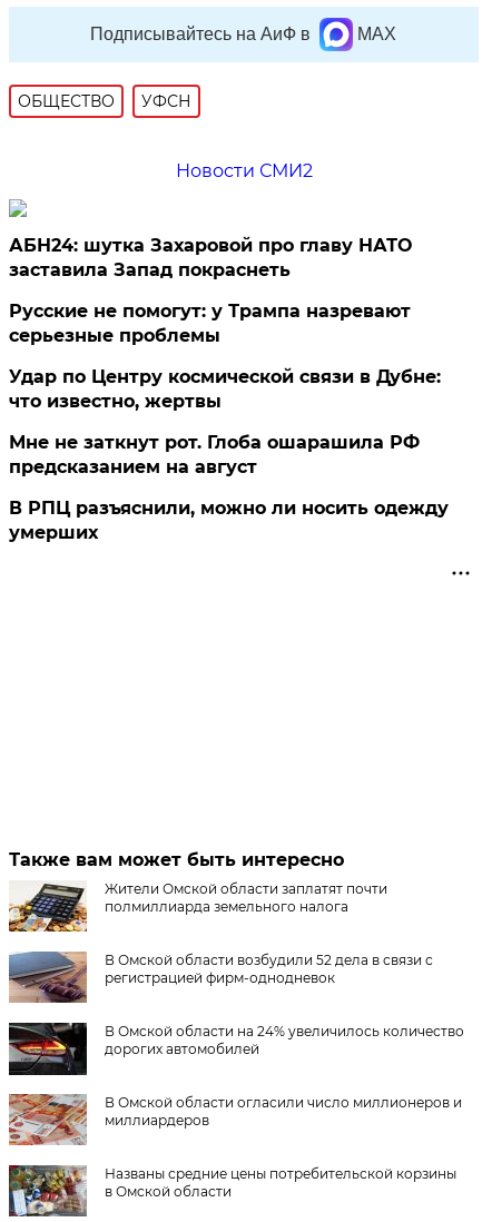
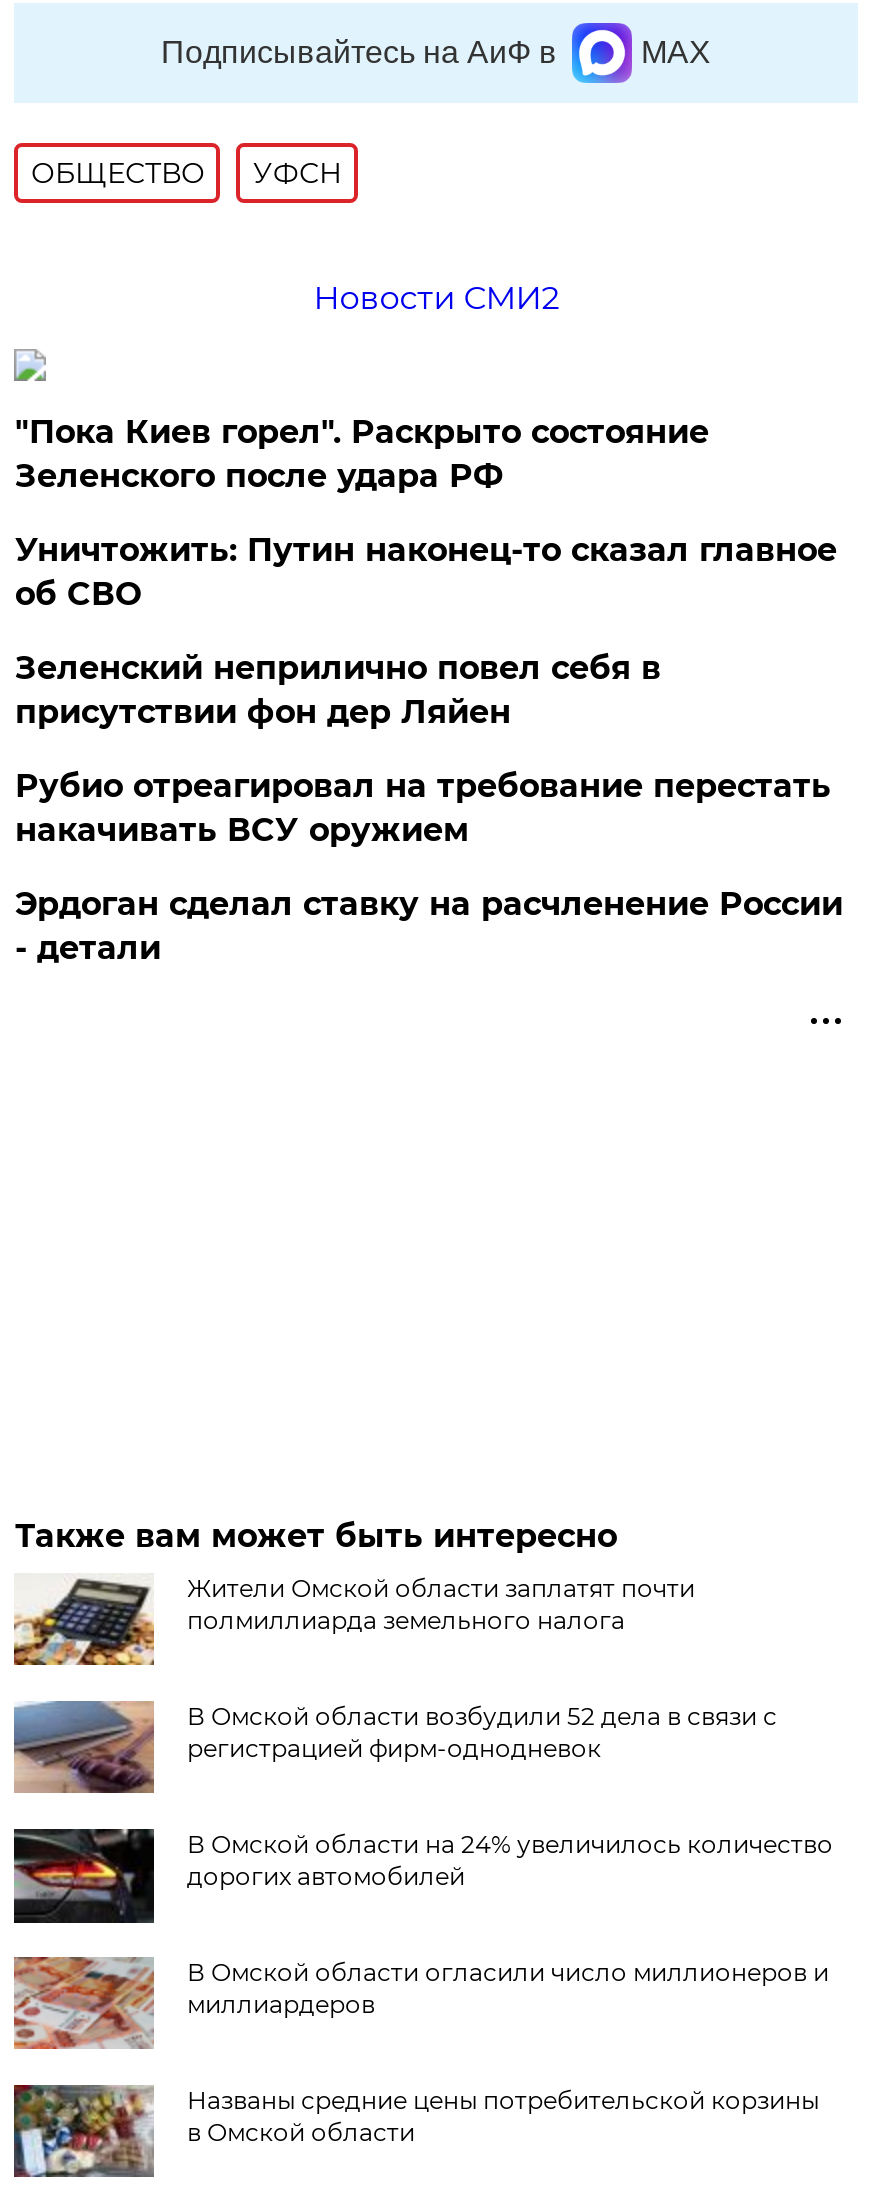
[9,235,412,280] АБН24: шутка Захаровой про главу НАТО | заставила Запад покраснеть -> [15,413,709,495] "Пока Киев горел". Раскрыто состояние | Зеленского после удара РФ
[9,300,411,346] Русские не помогут: у Трампа назревают | серьезные проблемы -> [15,531,837,613] Уничтожить: Путин наконец-то сказал главное | об СВО
[9,366,441,412] Удар по Центру космической связи в Дубне: | что известно, жертвы -> [15,649,661,731] Зеленский неприлично повел cебя в | присутствии фон дер Ляйен
[9,432,420,477] Мне не заткнут рот. Глоба ошарашила РФ | предсказанием на август -> [15,767,831,849] Рубио отреагировал на требование перестать | накачивать ВСУ оружием
[9,497,449,543] В РПЦ разъяснили, можно ли носить одежду | умерших -> [15,885,843,967] Эрдоган сделал ставку на расчленение России | - детали

